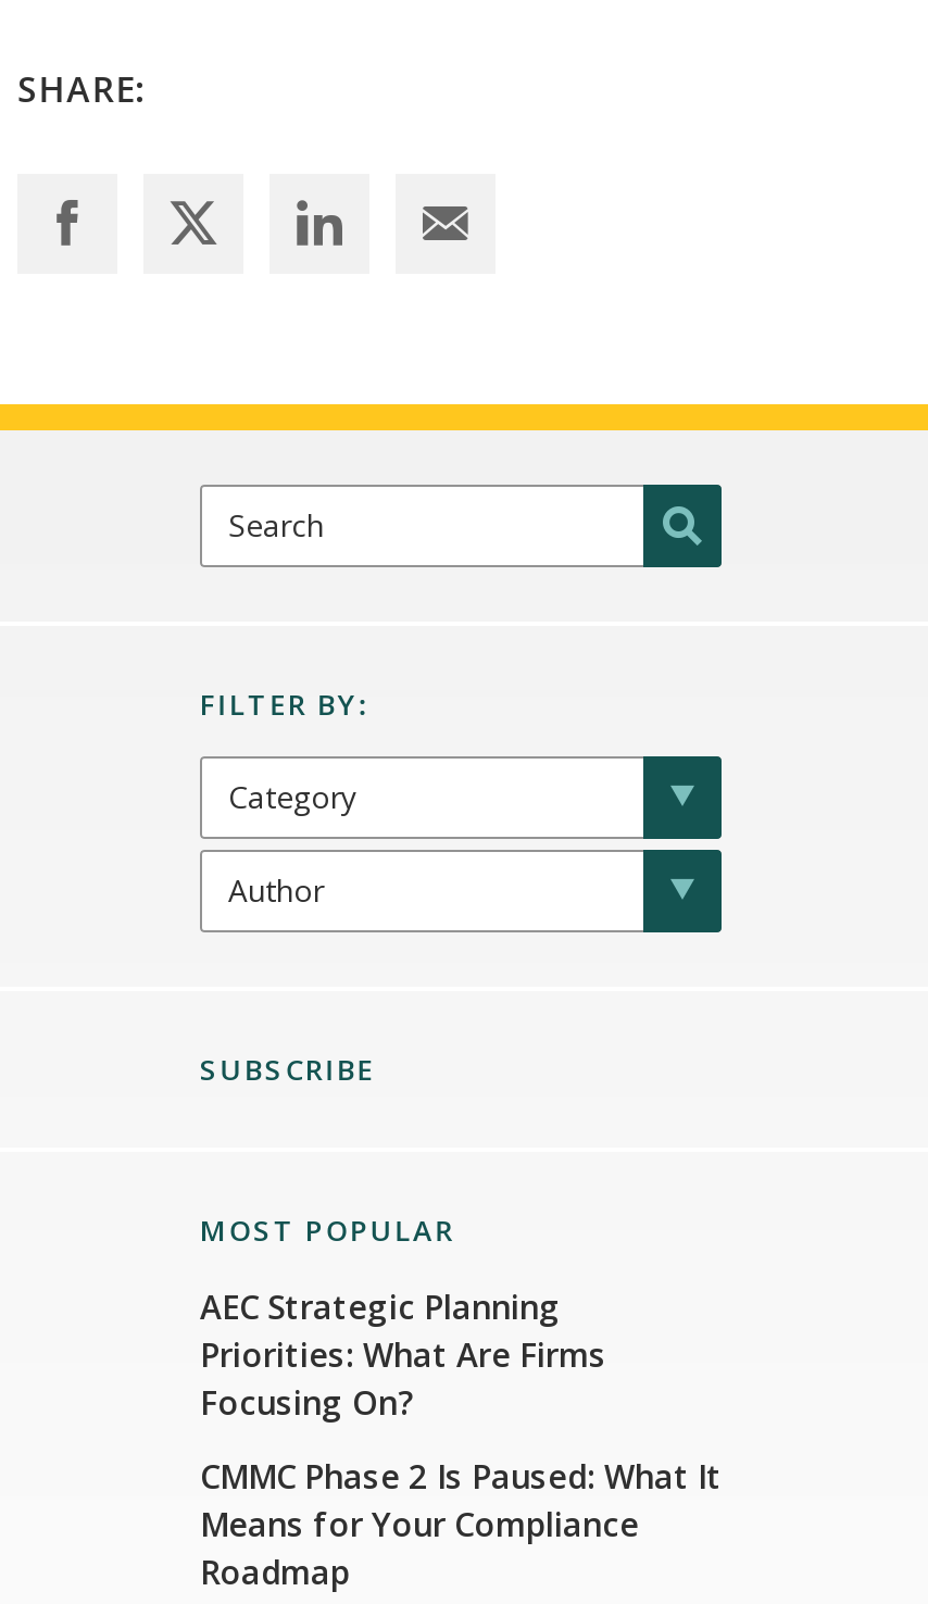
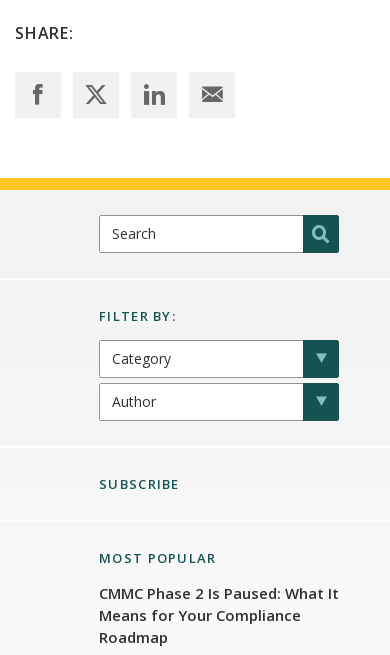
[200,1284,606,1423] AEC Strategic Planning | Priorities: What Are Firms | Focusing On? -> none

